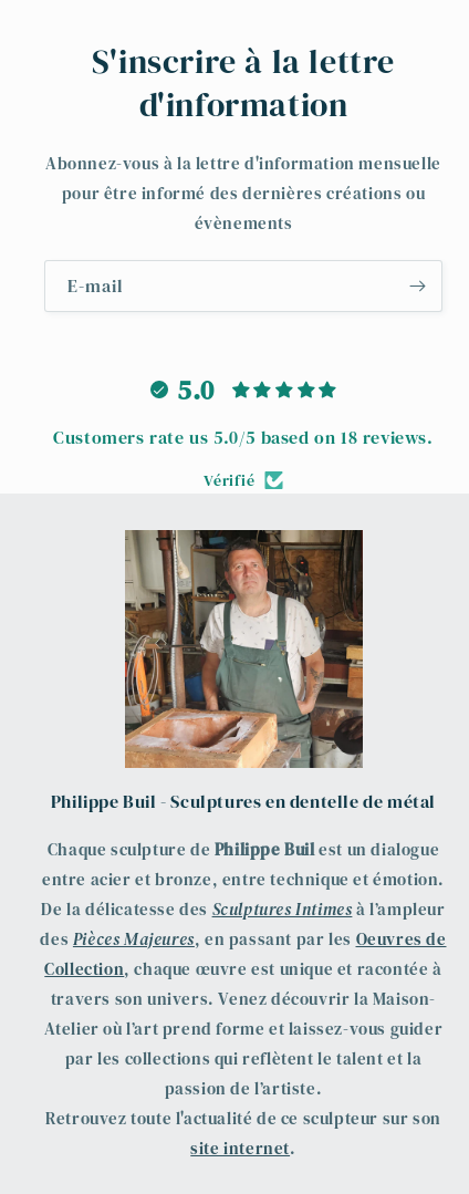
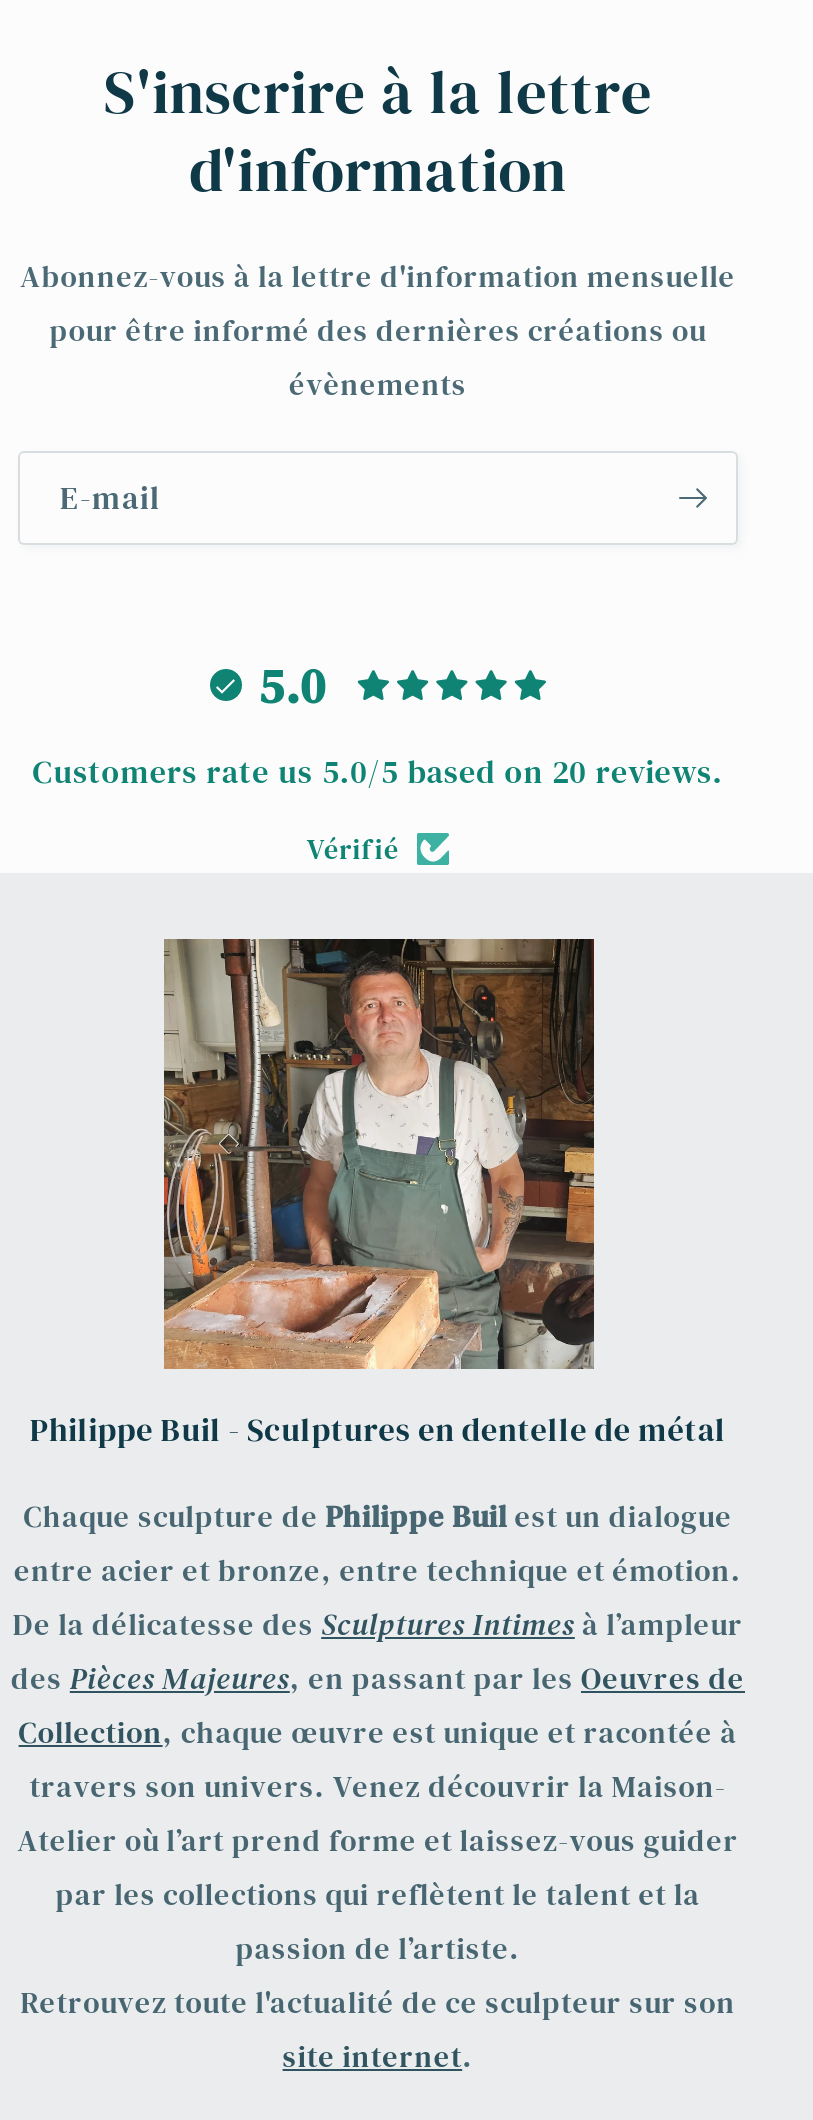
[53,425,433,450] Customers rate us 5.0/5 based on 18 reviews. -> [33,750,723,794] Customers rate us 5.0/5 based on 20 reviews.

